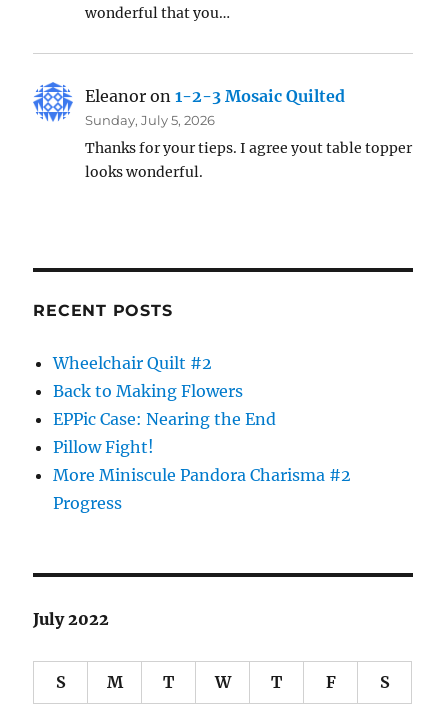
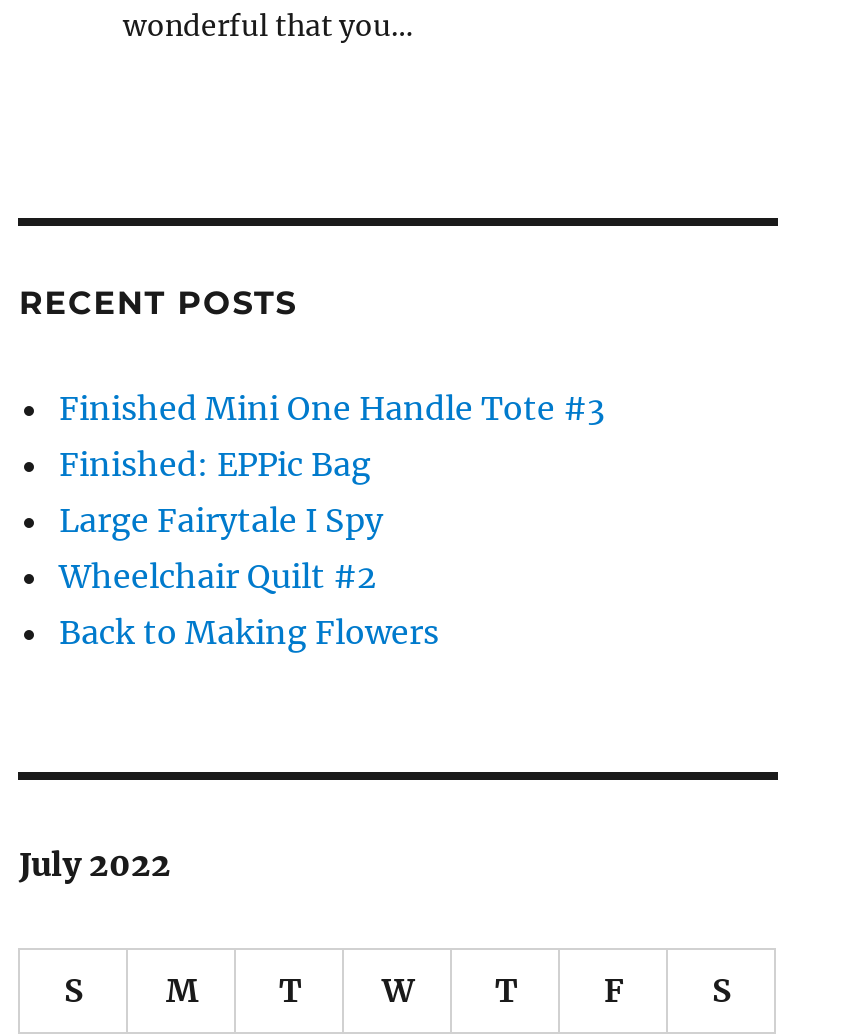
[32,81,412,181] [image] | Eleanor on 1-2-3 Mosaic Quilted | Sunday, July 5, 2026 | Thanks for your tieps. I agree yout table topper | looks wonderful. -> none
none -> [59,389,605,541] Finished Mini One Handle Tote #3 | Finished: EPPic Bag | Large Fairytale I Spy
[53,409,351,513] EPPic Case: Nearing the End | Pillow Fight! | More Miniscule Pandora Charisma #2 | Progress -> none

